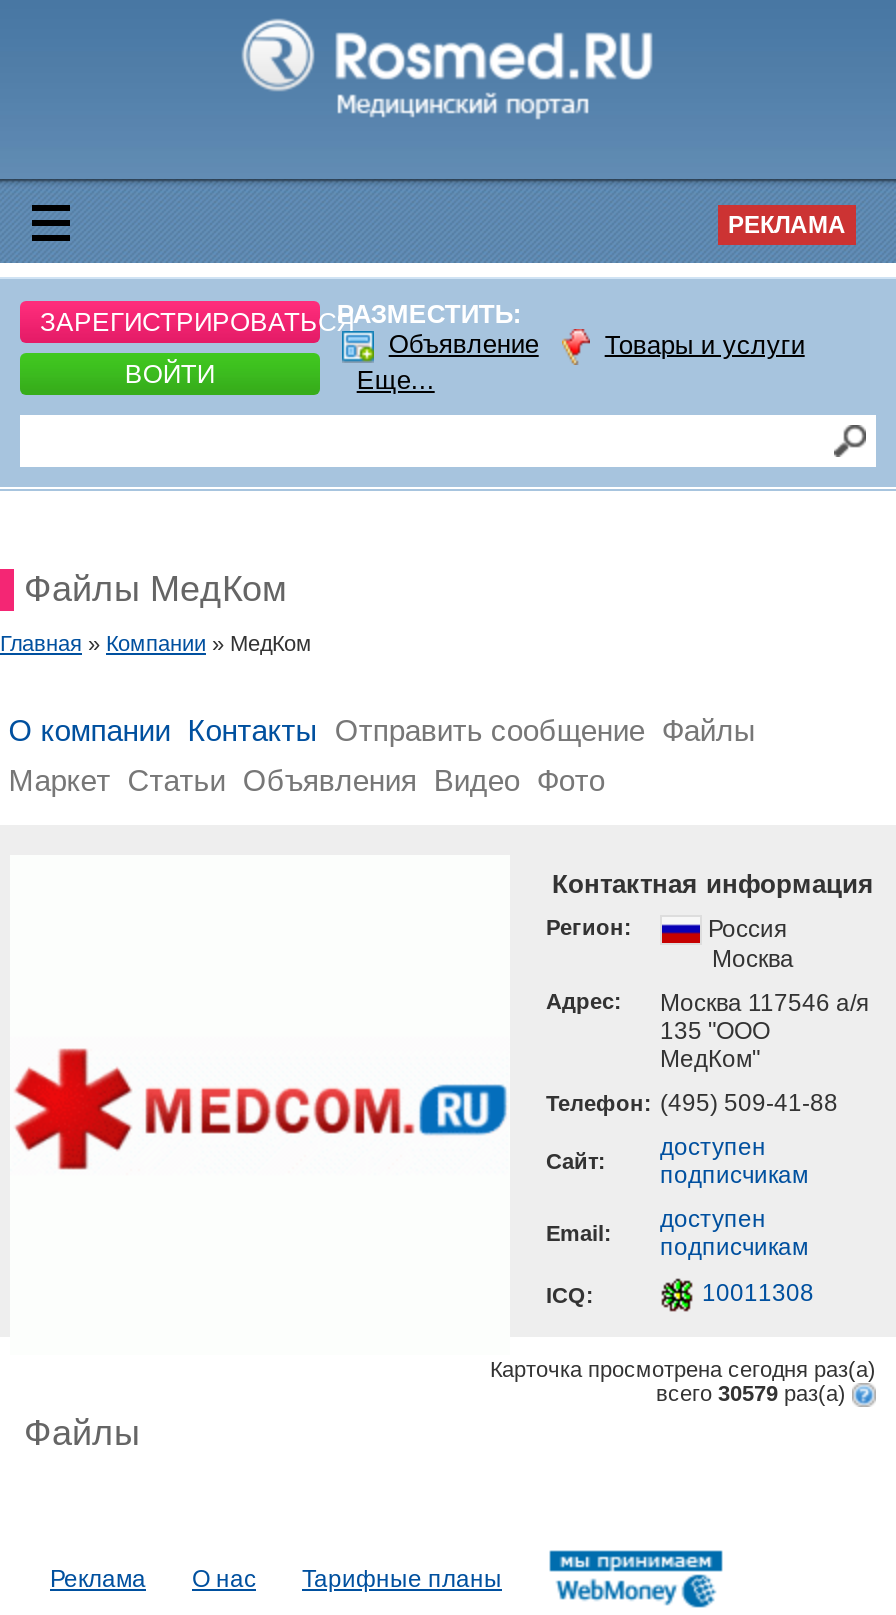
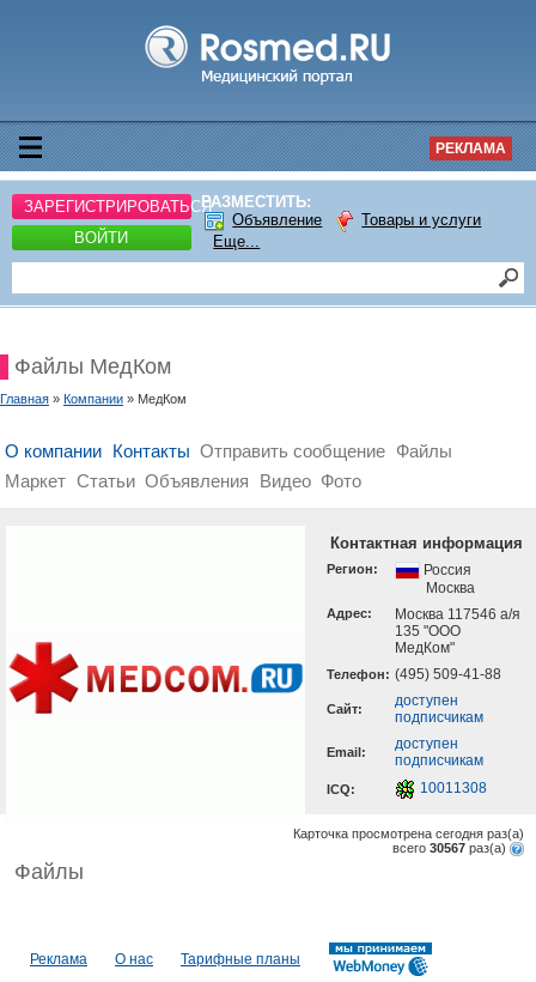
[656,1381,852,1405] всего 30579 раз(a) -> [392,841,510,855] всего 30567 раз(a)

